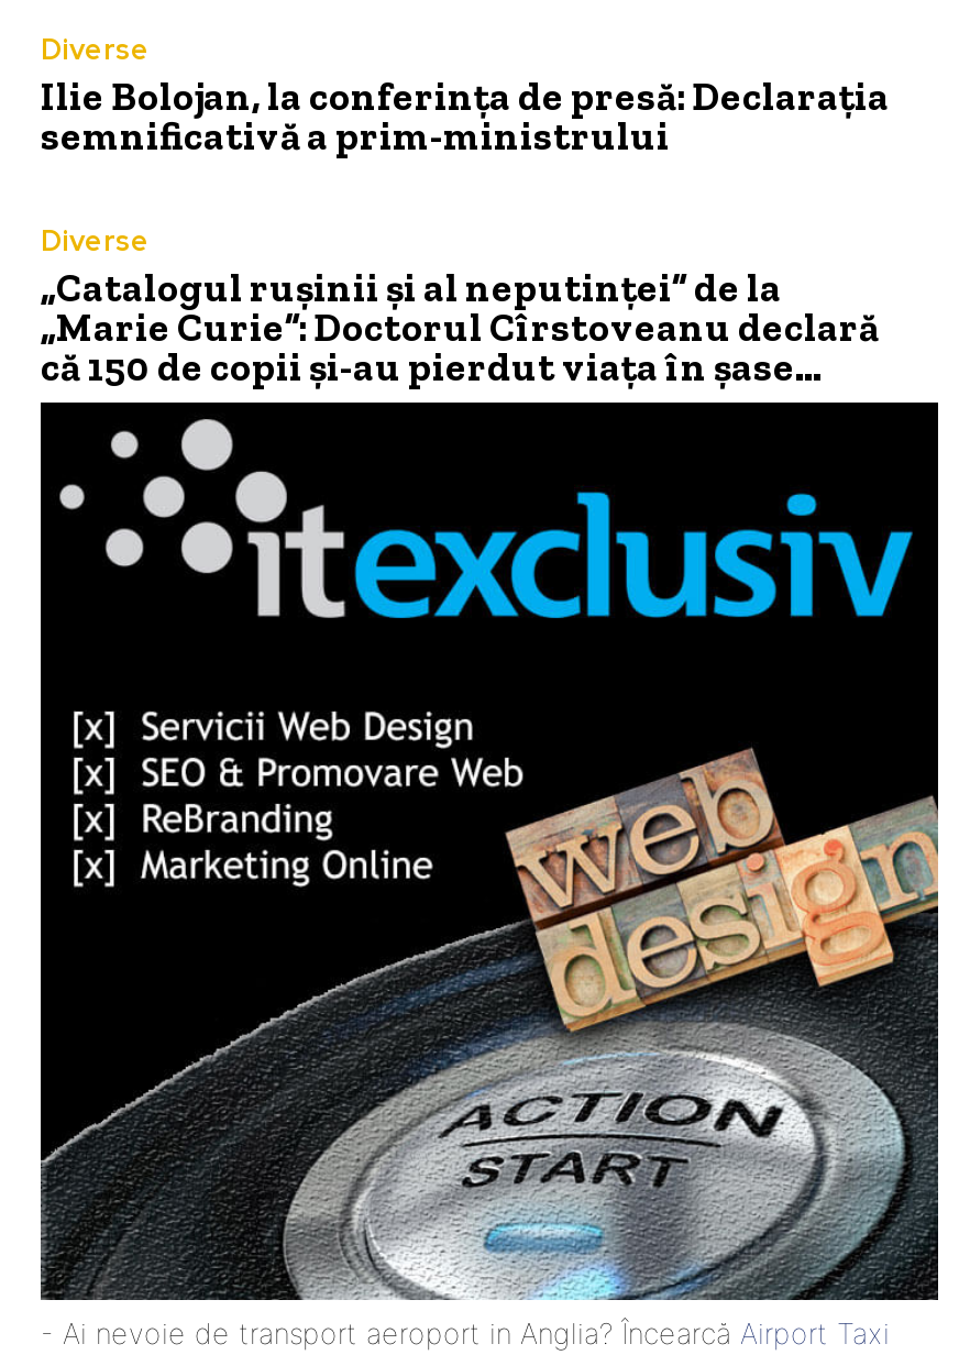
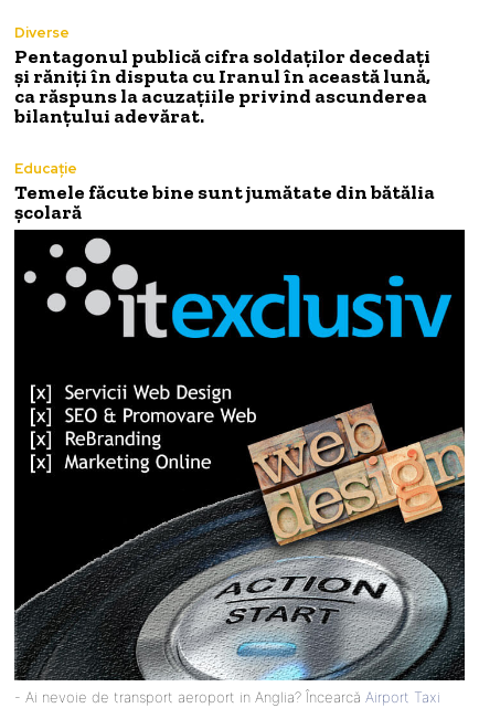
[41,72,890,160] Ilie Bolojan, la conferința de presă: Declarația | semnificativă a prim-ministrului -> [14,44,430,128] Pentagonul publică cifra soldaților decedați | și răniți în disputa cu Iranul în această lună, | ca răspuns la acuzațiile privind ascunderea | bilanțului adevărat.
[41,221,879,391] Diverse | „Catalogul rușinii și al neputinței” de la | „Marie Curie”: Doctorul Cîrstoveanu declară | că 150 de copii și-au pierdut viața în șase… -> [14,159,435,224] Educație | Temele făcute bine sunt jumătate din bătălia | școlară

